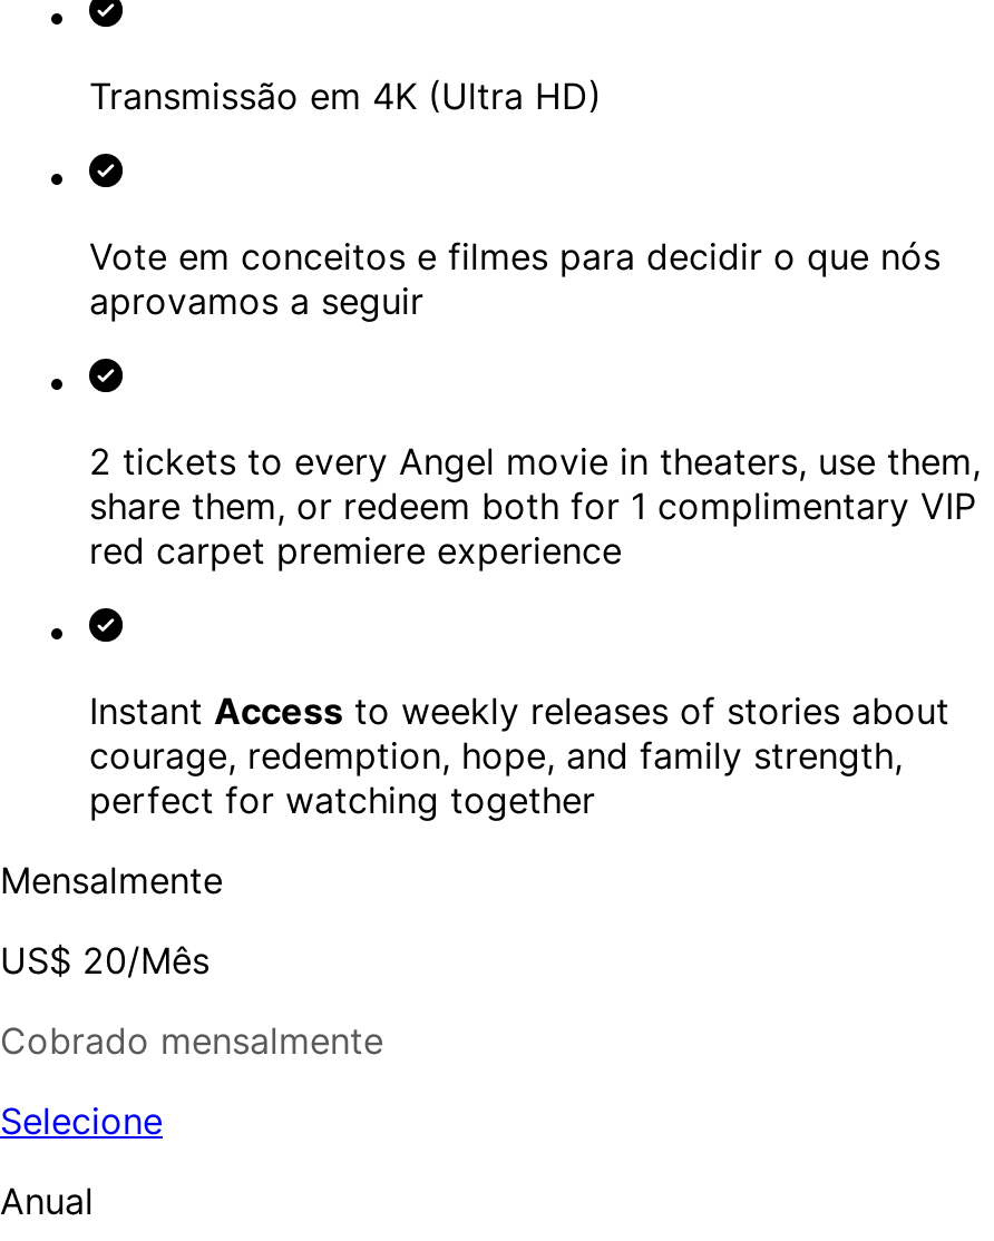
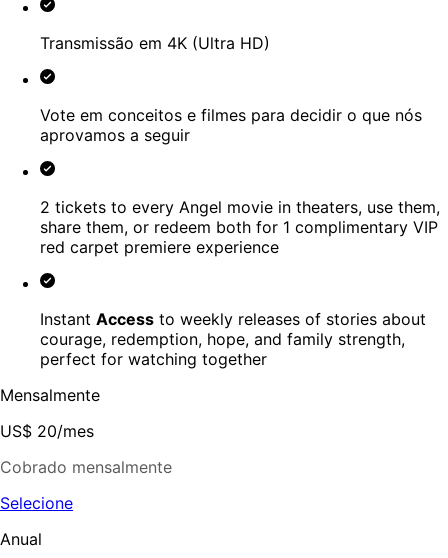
[0,938,209,983] US$ 20/Mês -> [0,421,94,441] US$ 20/mes

